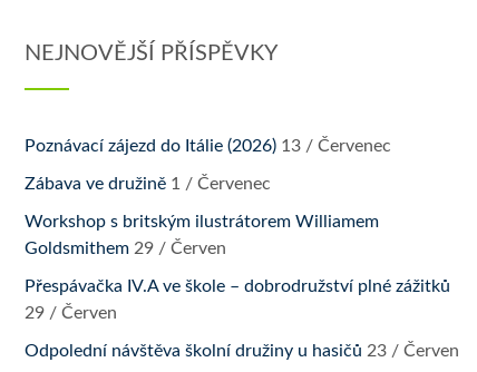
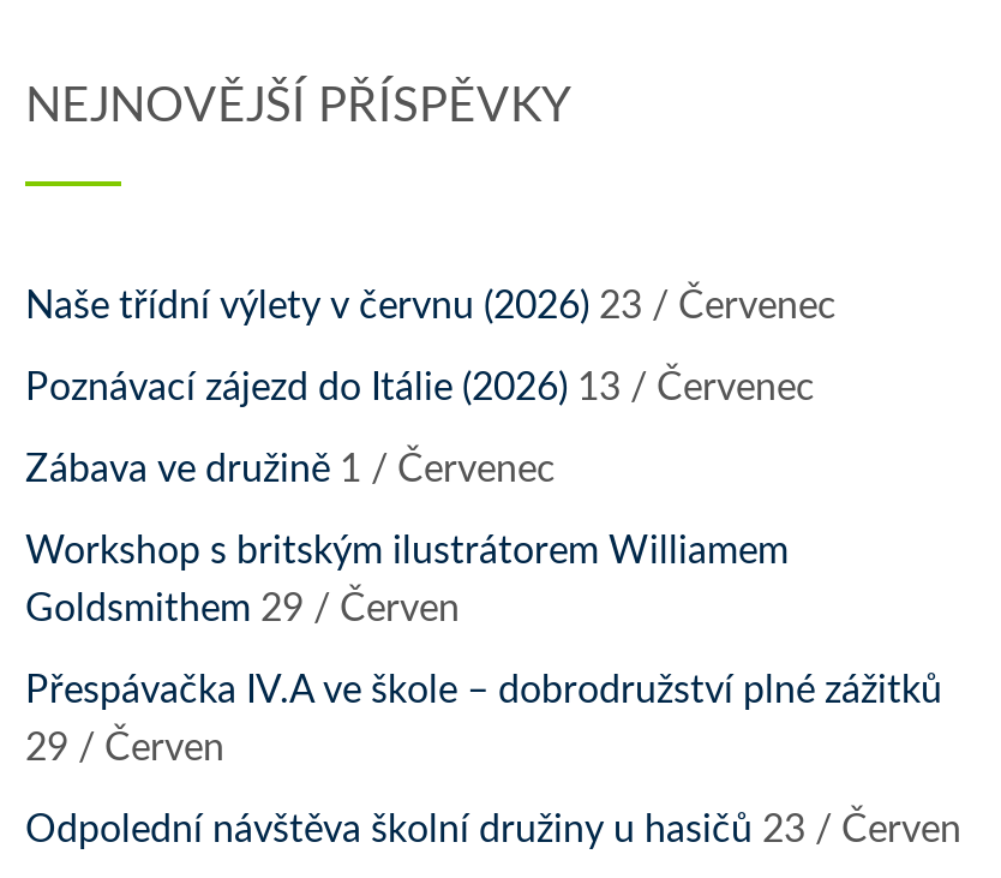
none -> [25,288,837,326] Naše třídní výlety v červnu (2026) 23 / Červenec

